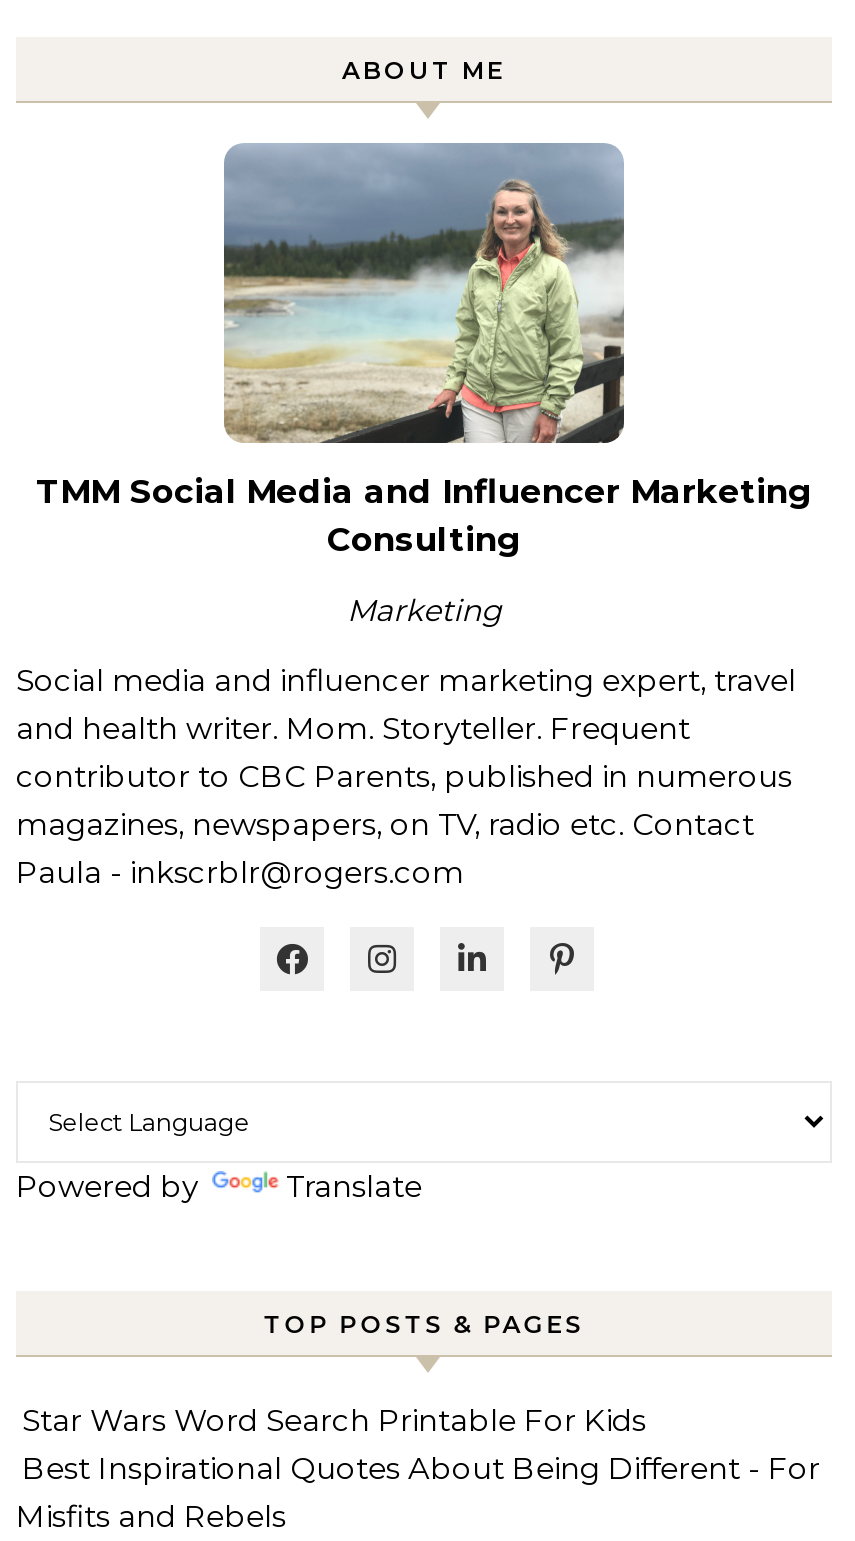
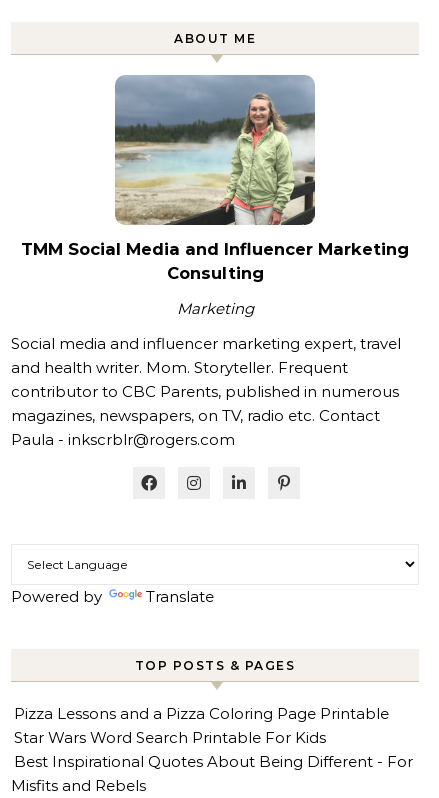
none -> [14,704,389,723] Pizza Lessons and a Pizza Coloring Page Printable

